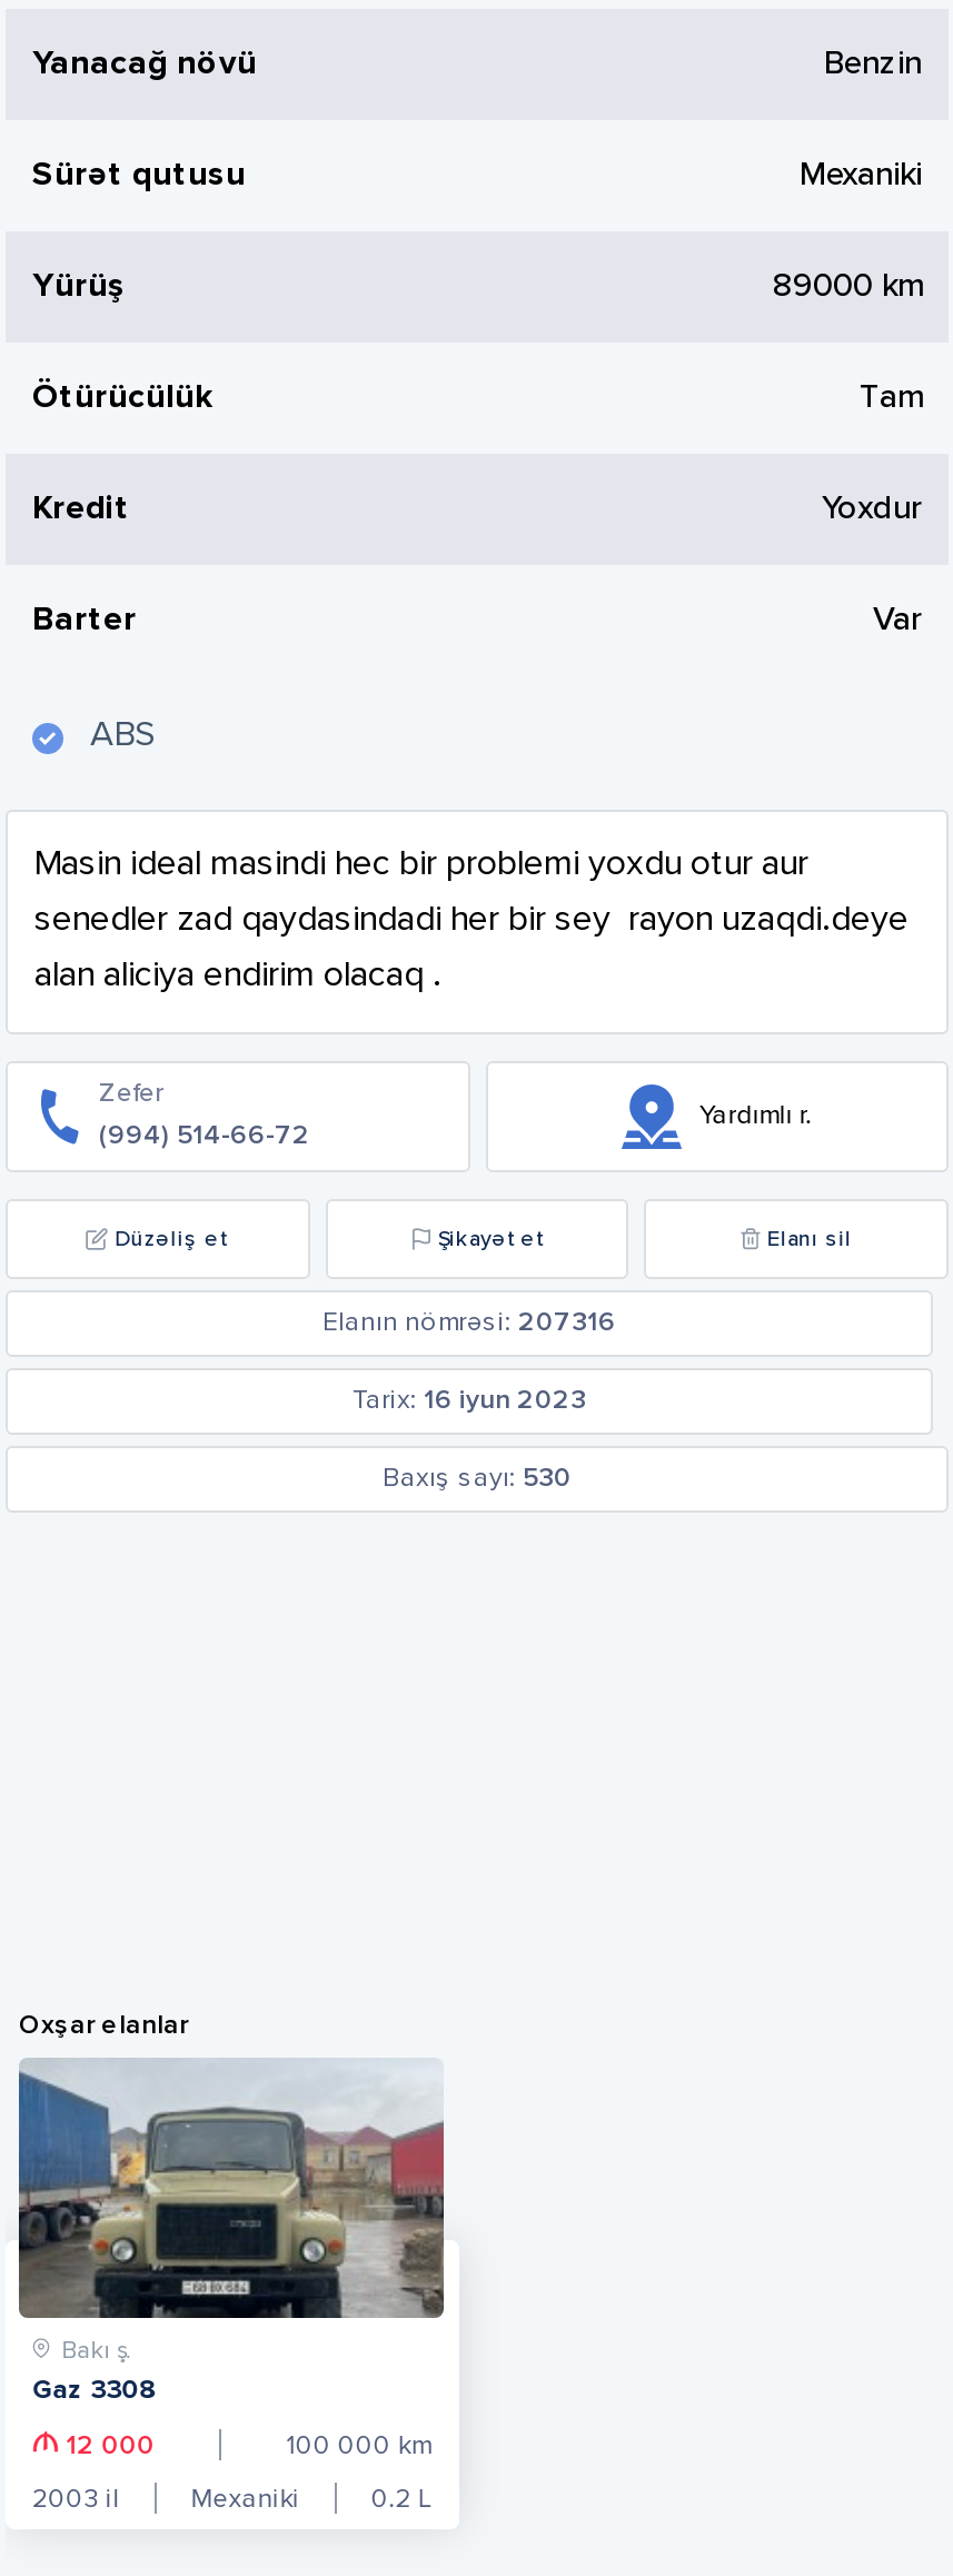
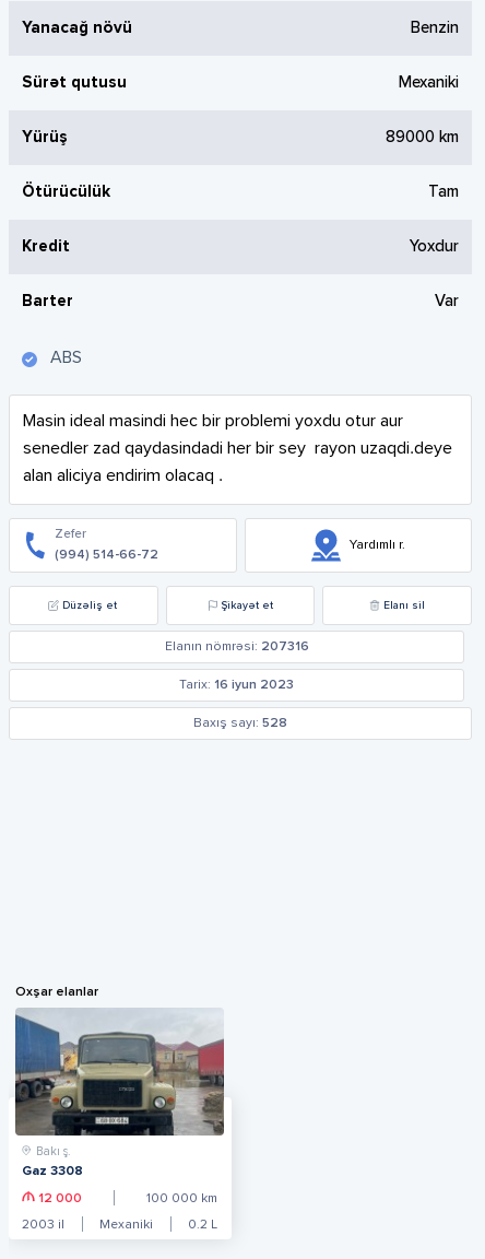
[383,1465,572,1492] Baxış sayı: 530 -> [193,716,287,729] Baxış sayı: 528

